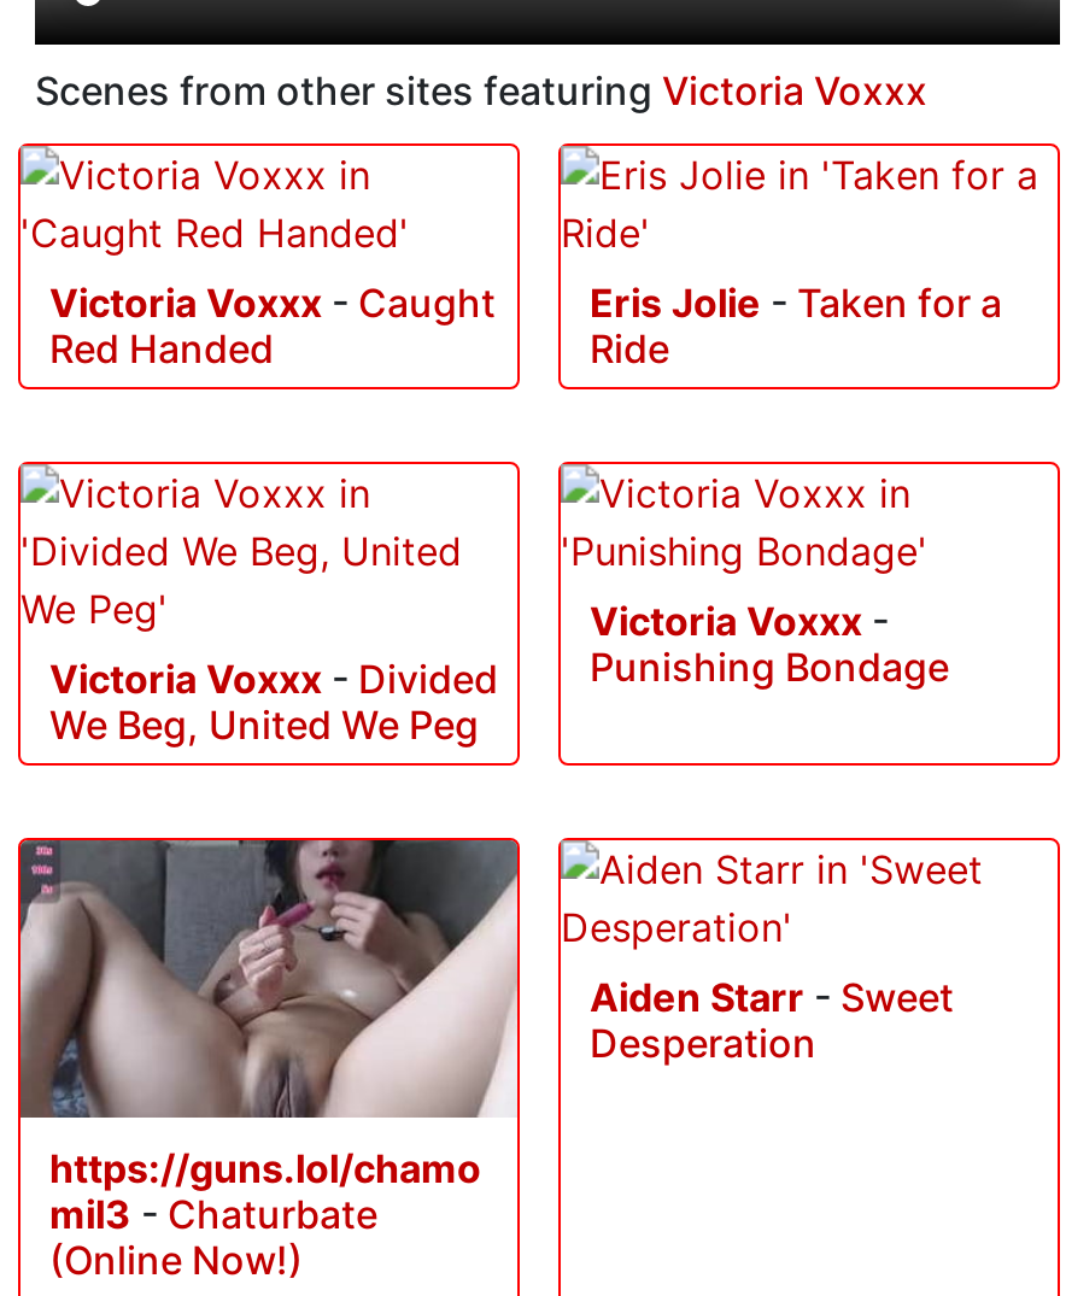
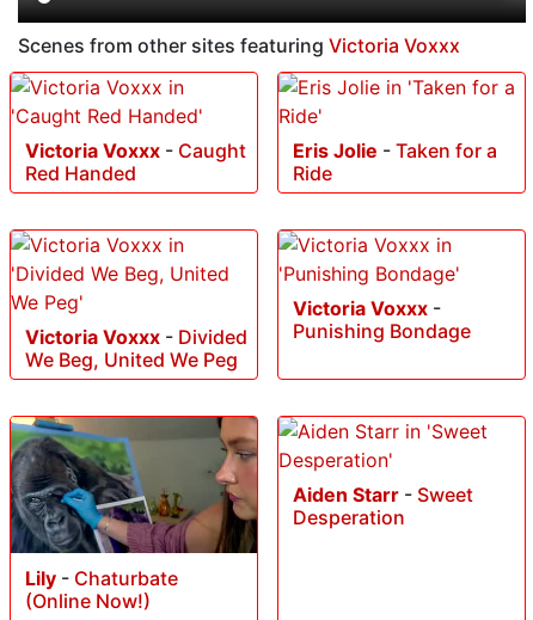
[18,834,520,1238] [image] | https://guns.lol/chamo | mil3 - Chaturbate -> [10,415,258,591] [image] | Lily - Chaturbate

